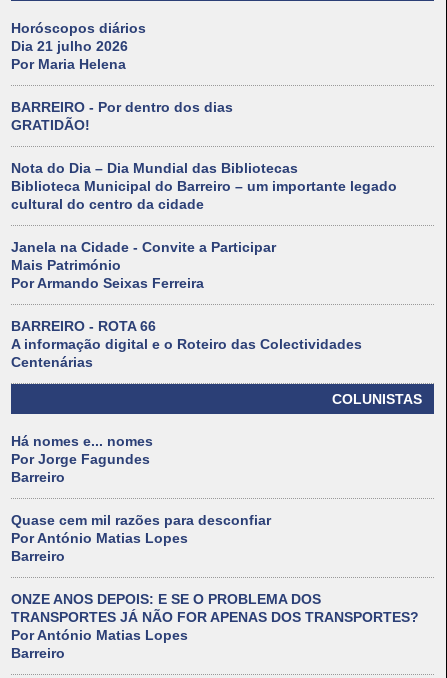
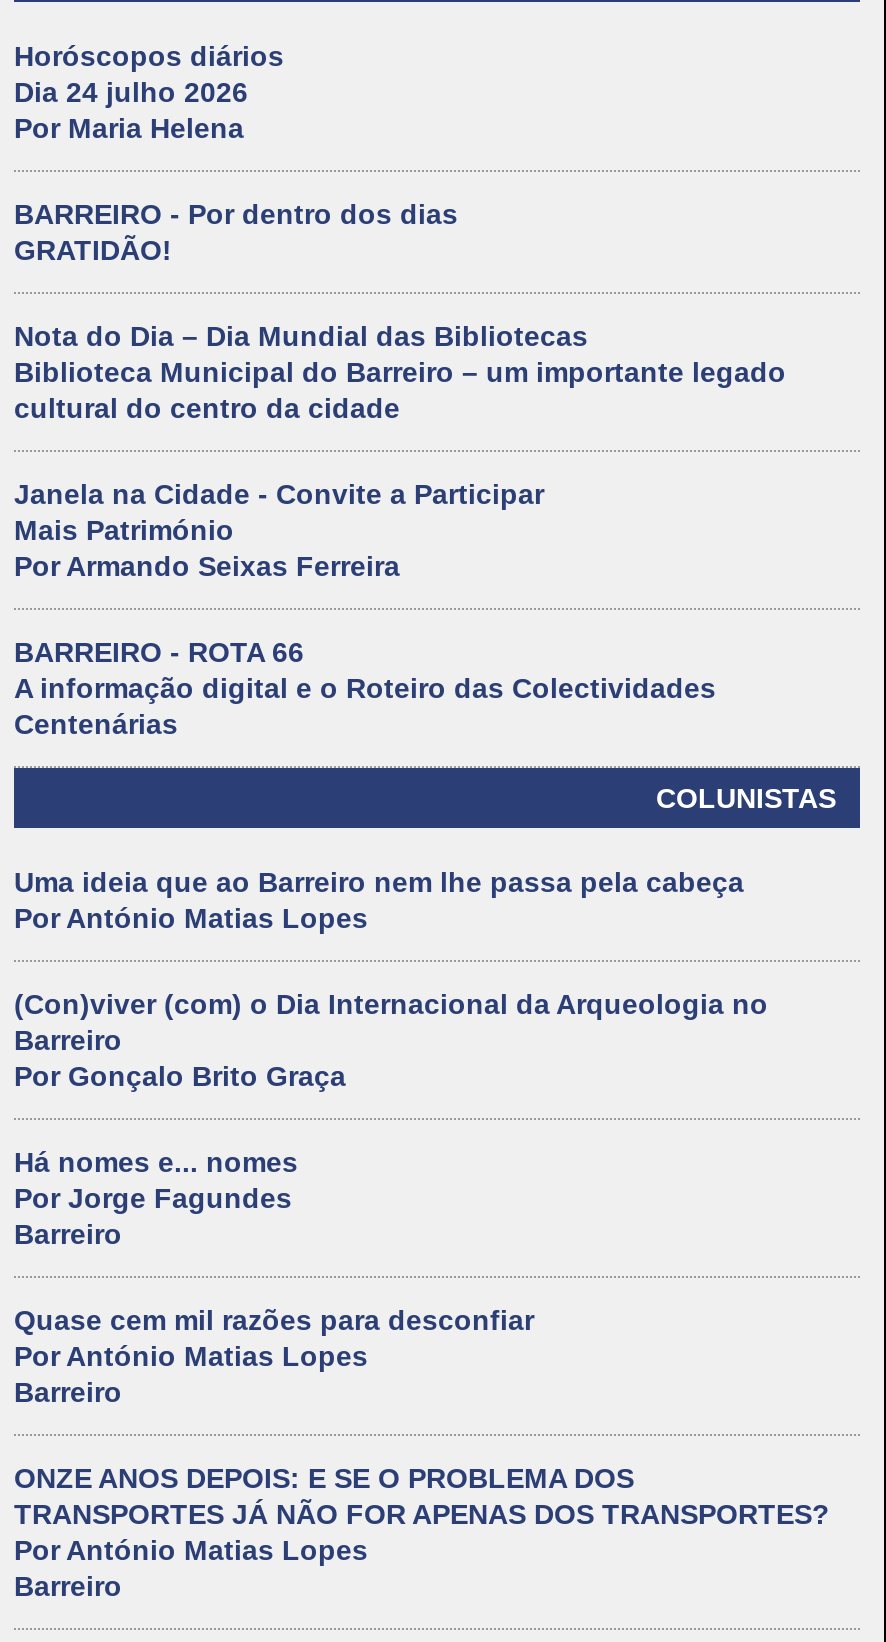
[11,38,128,54] Dia 21 julho 2026 -> [14,77,248,109] Dia 24 julho 2026
none -> [14,867,768,1093] Uma ideia que ao Barreiro nem lhe passa pela cabeça | Por António Matias Lopes | (Con)viver (com) o Dia Internacional da Arqueologia no | Barreiro | Por Gonçalo Brito Graça

